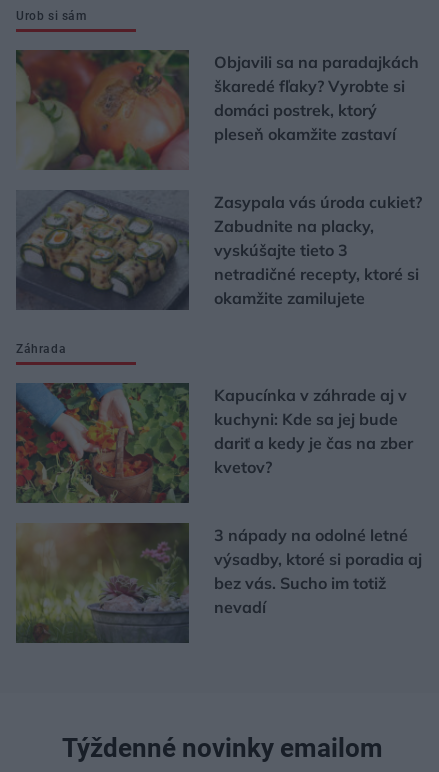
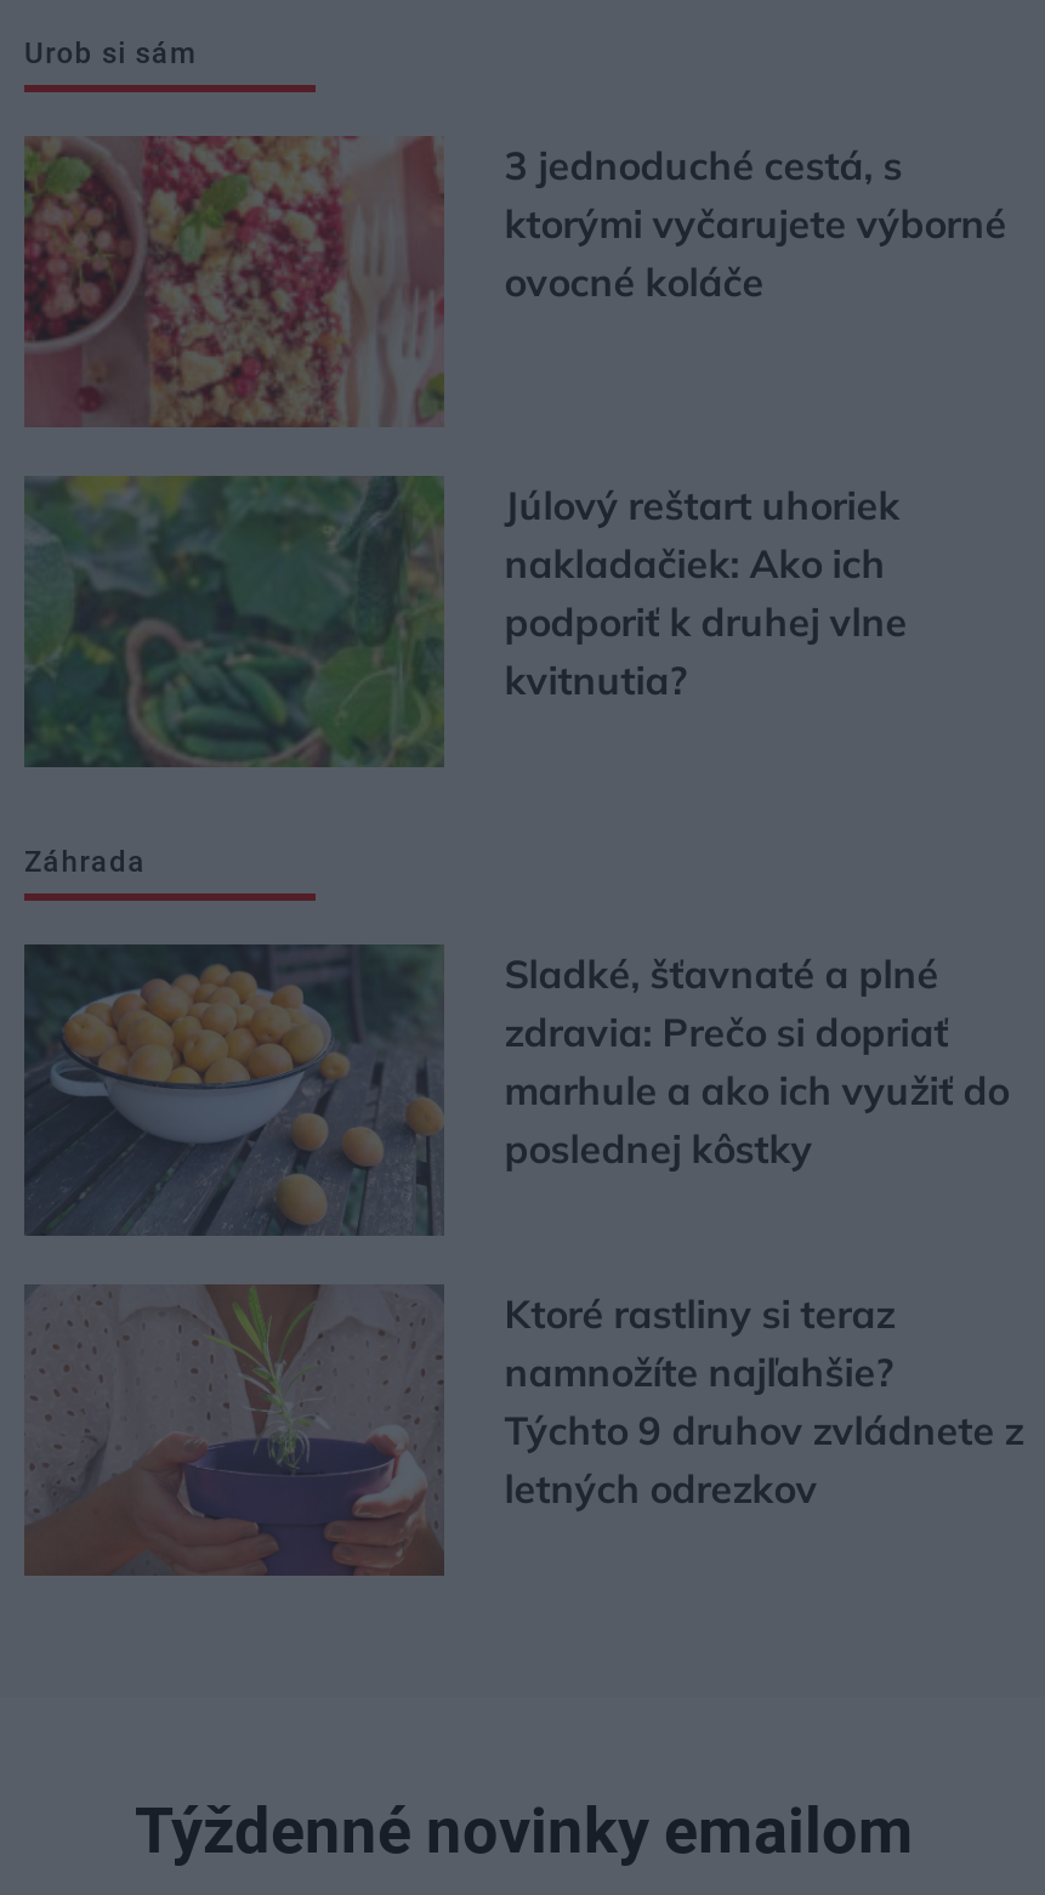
[15,49,419,171] [image] | Objavili sa na paradajkách | škaredé fľaky? Vyrobte si | domáci postrek, ktorý | pleseň okamžite zastaví -> [22,134,1007,427] [image] | 3 jednoduché cestá, s | ktorými vyčarujete výborné | ovocné koláče
[16,189,422,310] [image] | Zasypala vás úroda cukiet? | Zabudnite na placky, | vyskúšajte tieto 3 | netradičné recepty, ktoré si | okamžite zamilujete -> [24,476,907,767] [image] | Júlový reštart uhoriek | nakladačiek: Ako ich | podporiť k druhej vlne | kvitnutia?
[15,383,413,504] [image] | Kapucínka v záhrade aj v | kuchyni: Kde sa jej bude | dariť a kedy je čas na zber | kvetov? -> [22,942,1009,1236] [image] | Sladké, šťavnaté a plné | zdravia: Prečo si dopriať | marhule a ako ich využiť do | poslednej kôstky
[16,523,422,643] [image] | 3 nápady na odolné letné | výsadby, ktoré si poradia aj | bez vás. Sucho im totiž | nevadí -> [24,1284,1024,1576] [image] | Ktoré rastliny si teraz | namnožíte najľahšie? | Týchto 9 druhov zvládnete z | letných odrezkov

